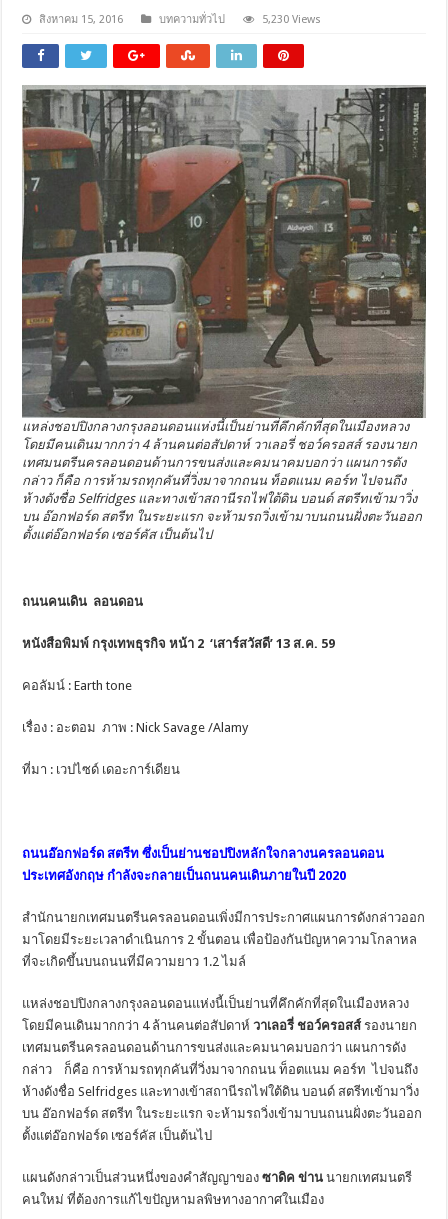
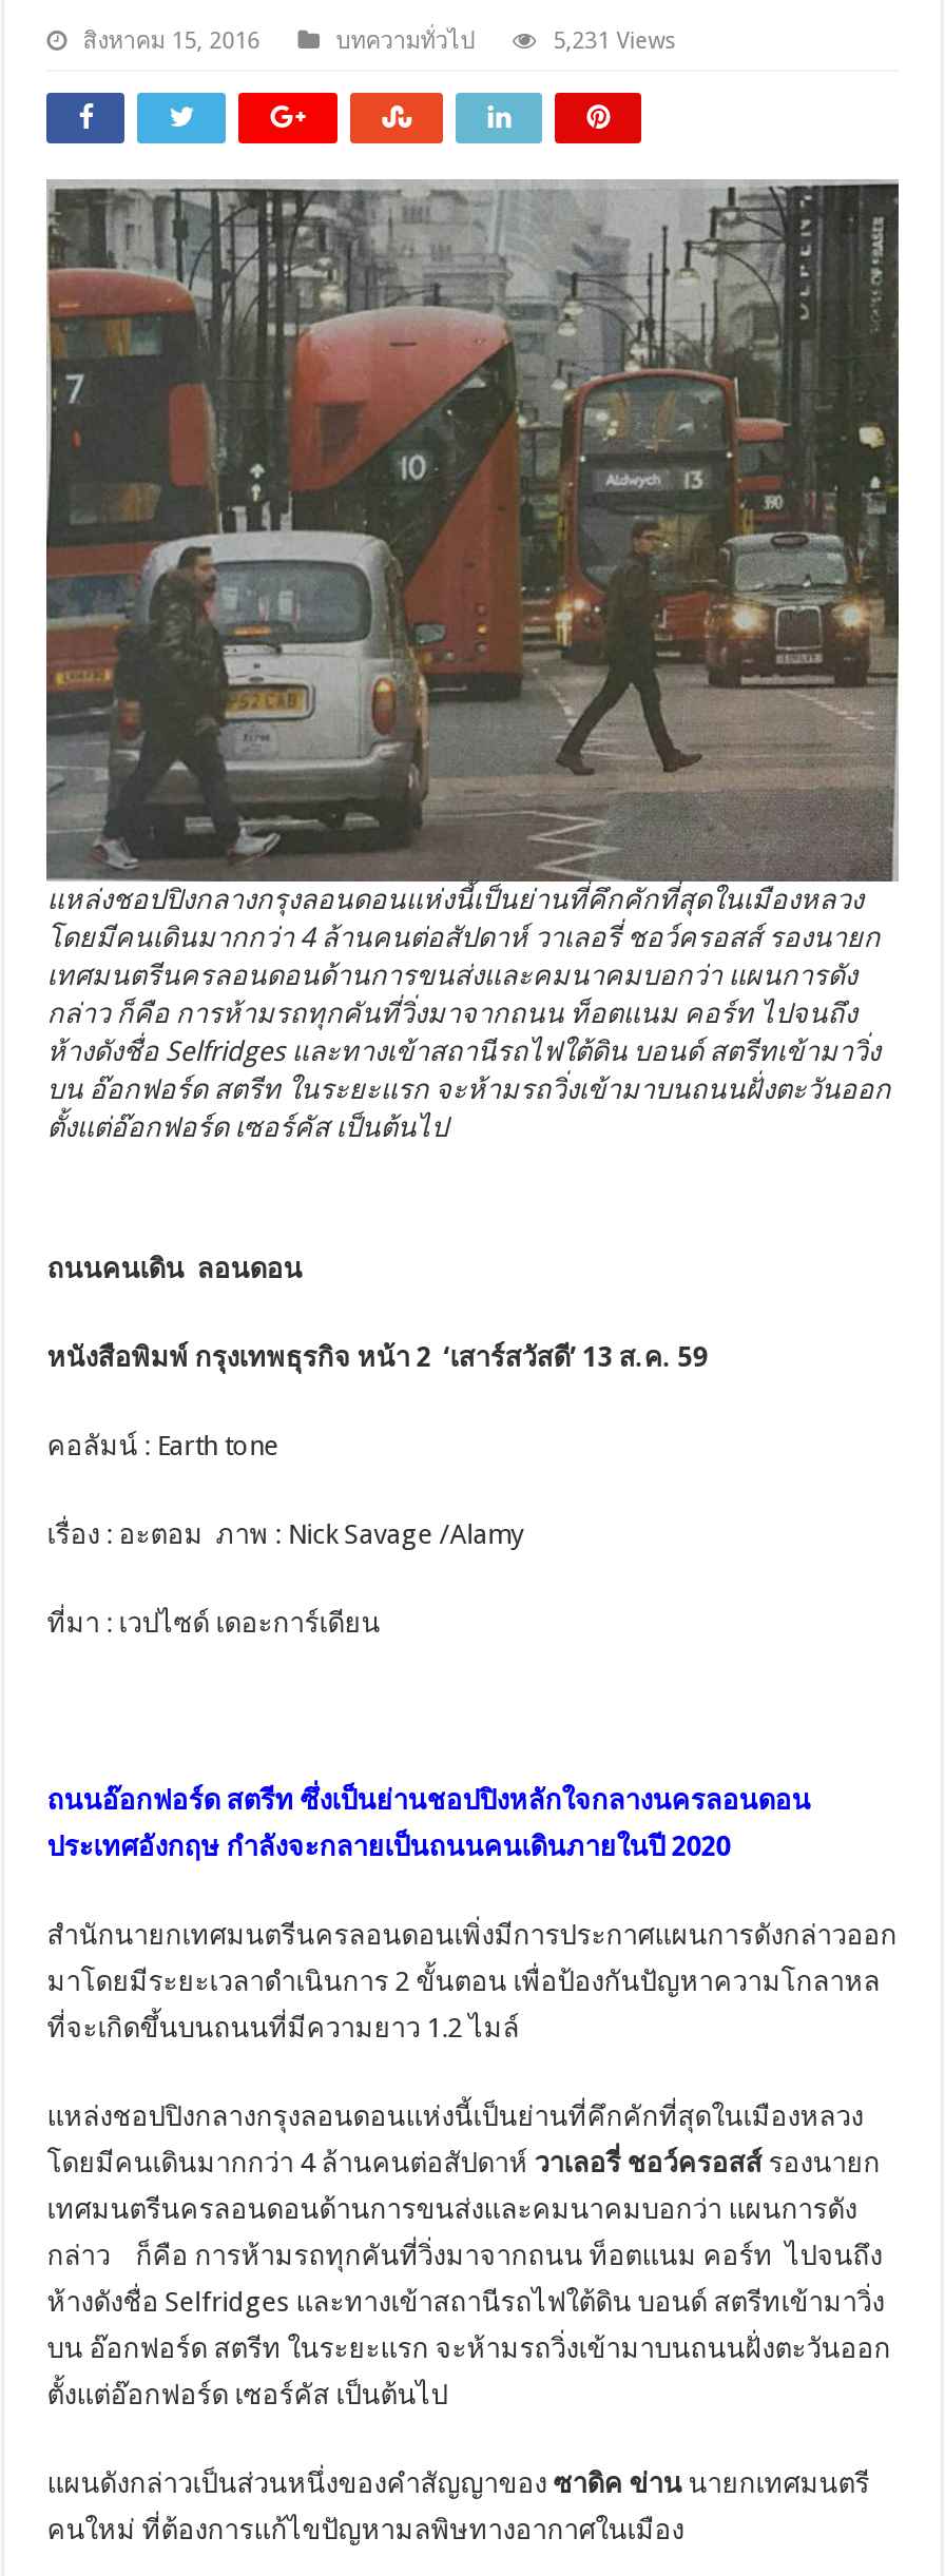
[262,13,321,26] 5,230 Views -> [553,27,678,55] 5,231 Views

